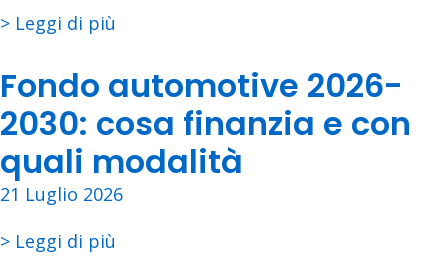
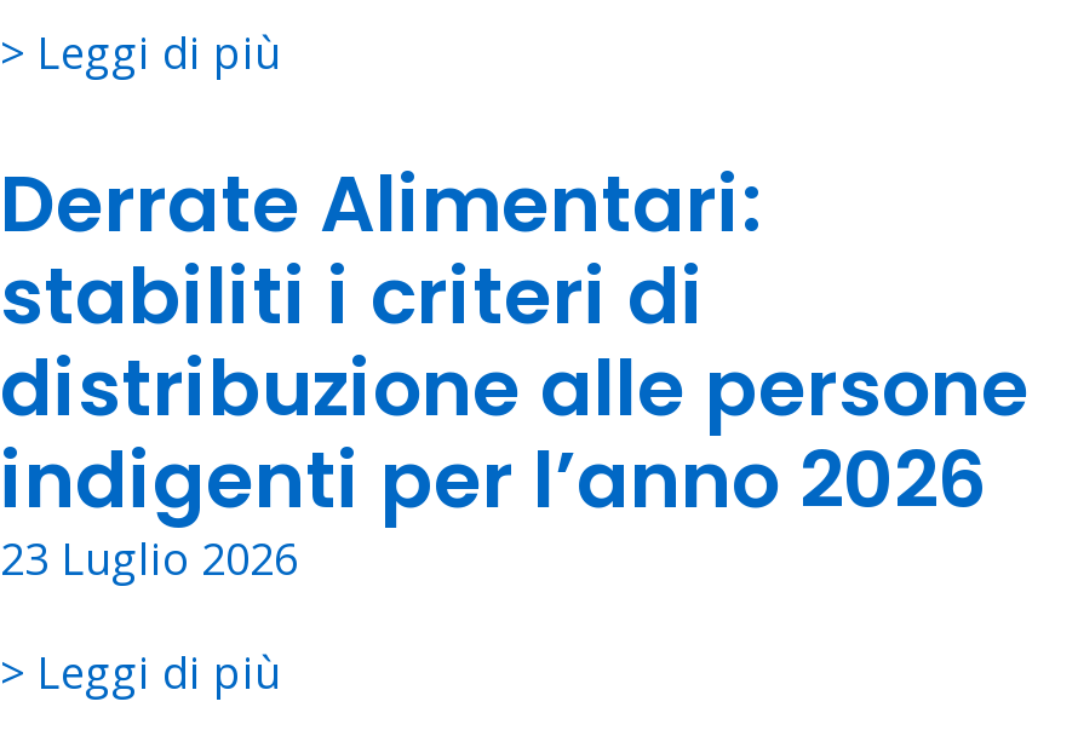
[0,63,411,206] Fondo automotive 2026- | 2030: cosa finanzia e con | quali modalità | 21 Luglio 2026 -> [0,149,1030,587] Derrate Alimentari: | stabiliti i criteri di | distribuzione alle persone | indigenti per l’anno 2026 | 23 Luglio 2026

